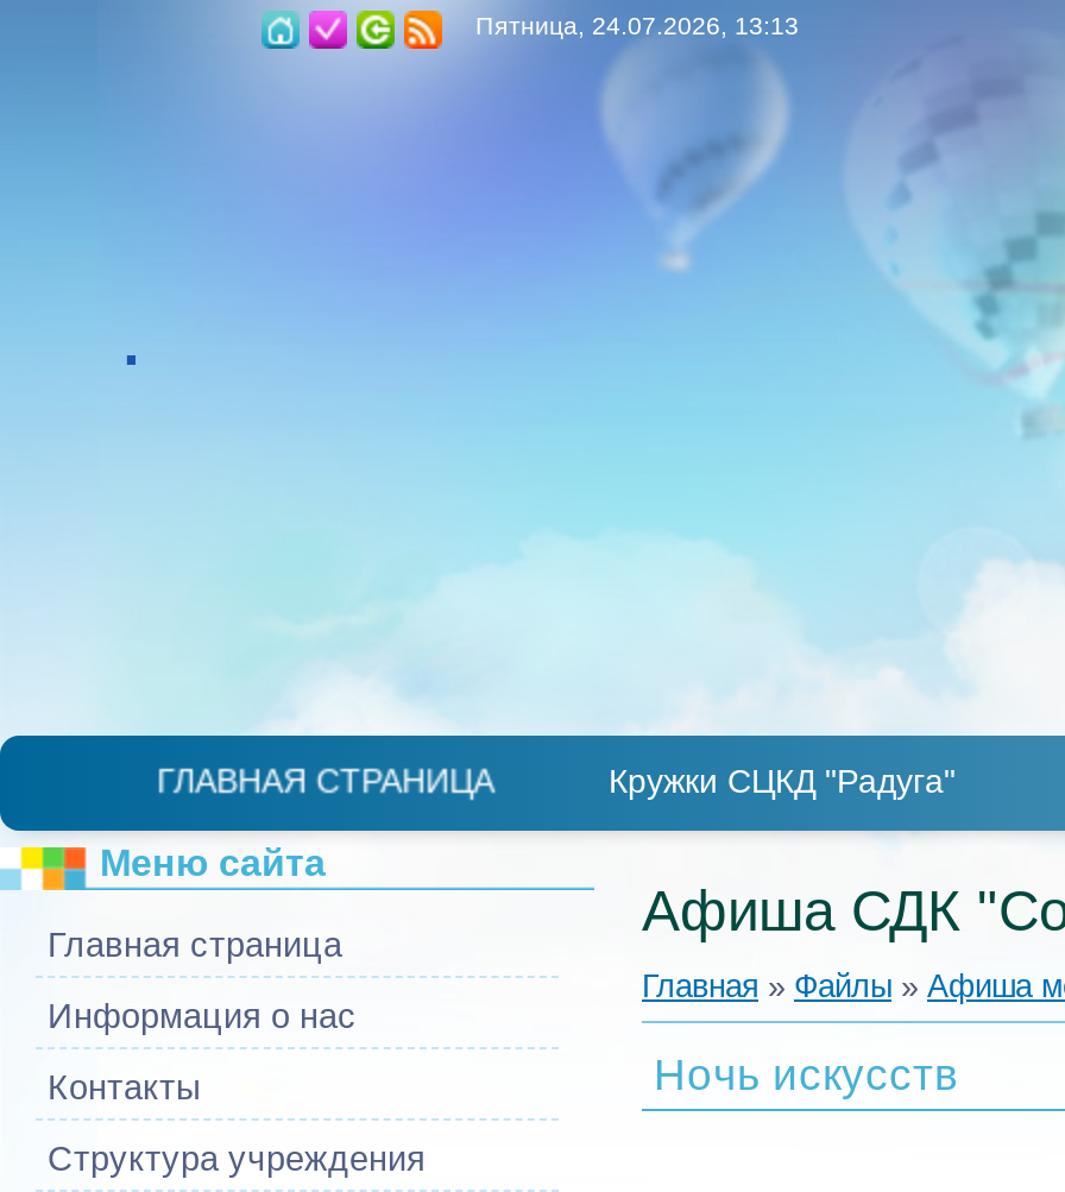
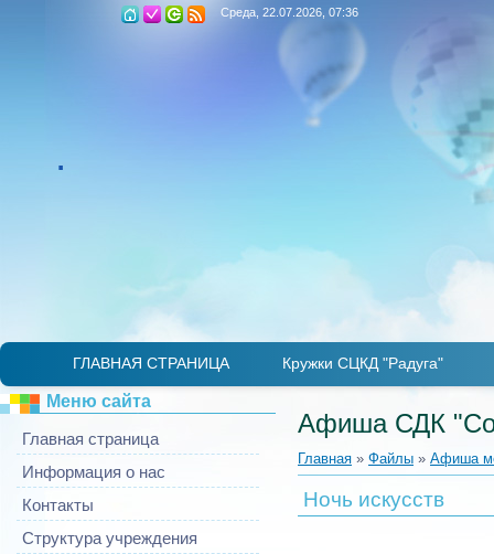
[475,11,799,39] Пятница, 24.07.2026, 13:13 -> [221,6,358,19] Среда, 22.07.2026, 07:36

